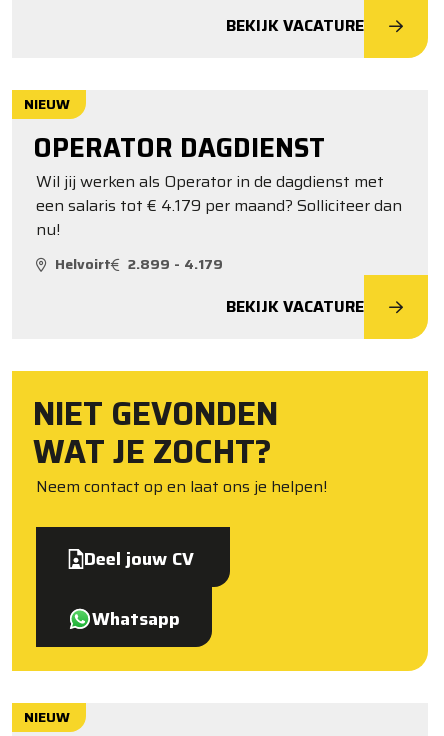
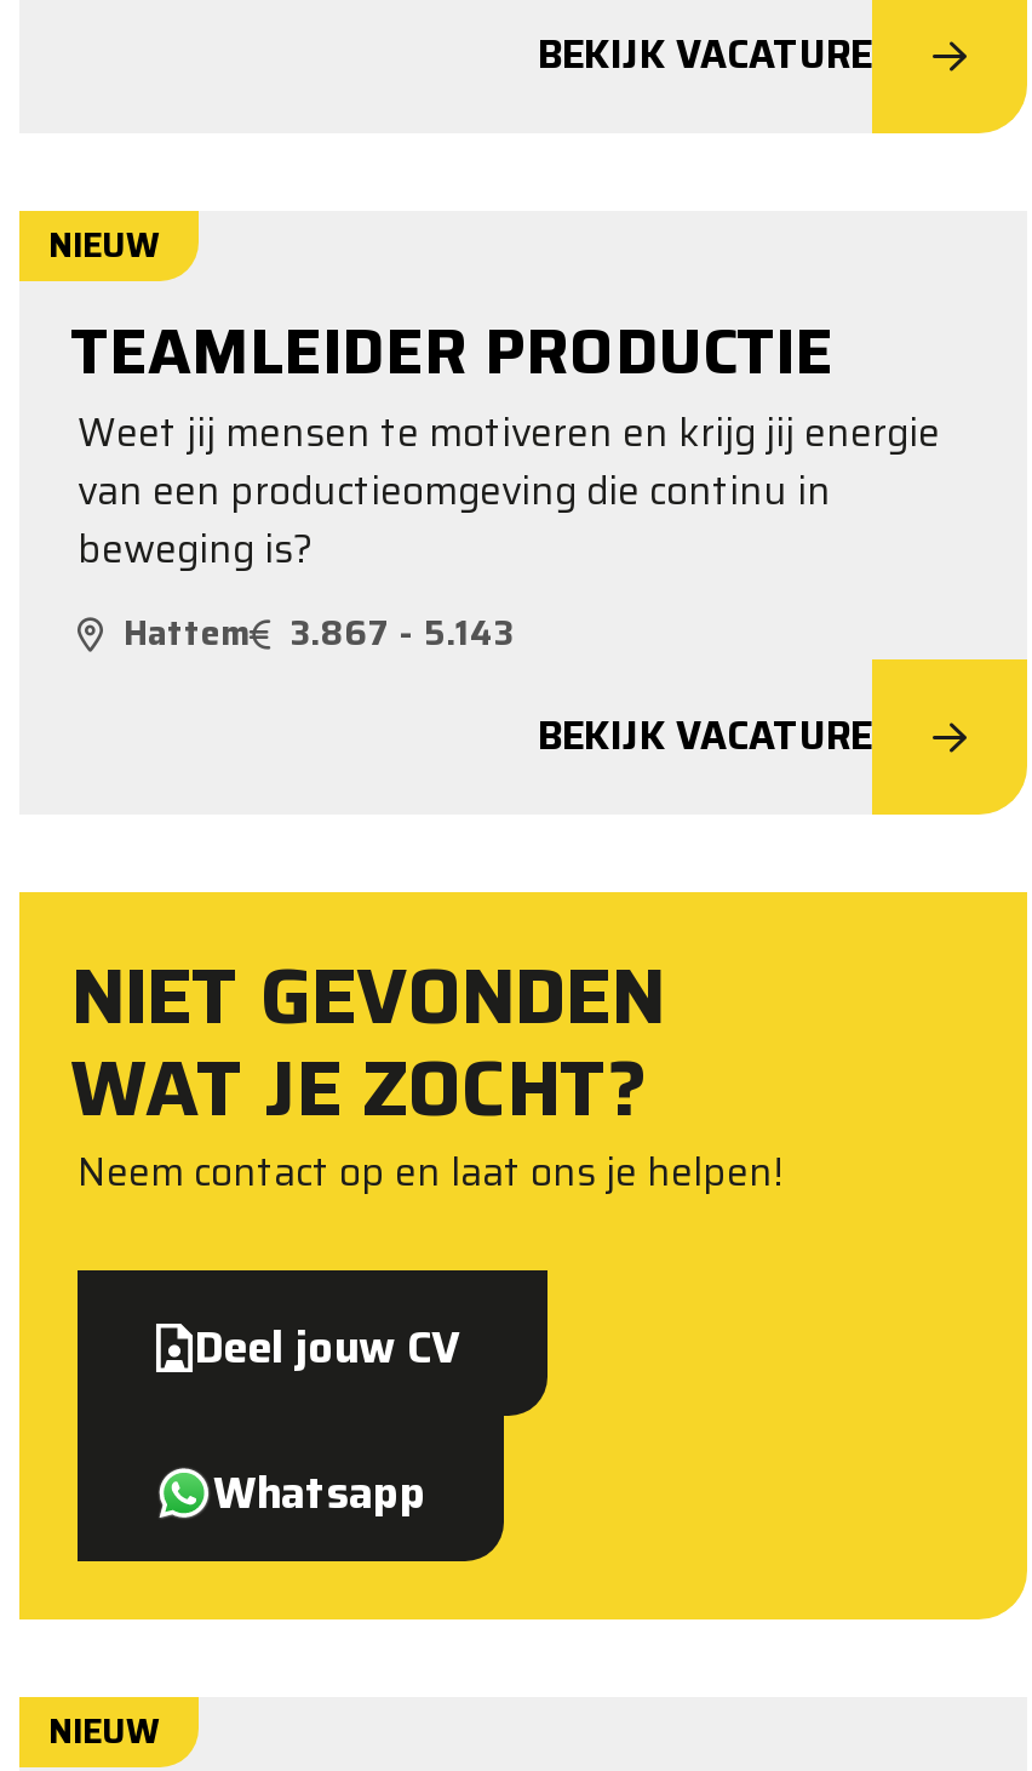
[33,127,402,275] OPERATOR DAGDIENST | Wil jij werken als Operator in de dagdienst met | een salaris tot € 4.179 per maand? Solliciteer dan | nu! | Helvoirt | 2.899 - 4.179 -> [70,301,940,659] TEAMLEIDER PRODUCTIE | Weet jij mensen te motiveren en krijg jij energie | van een productieomgeving die continu in | beweging is? | Hattem | 3.867 - 5.143

